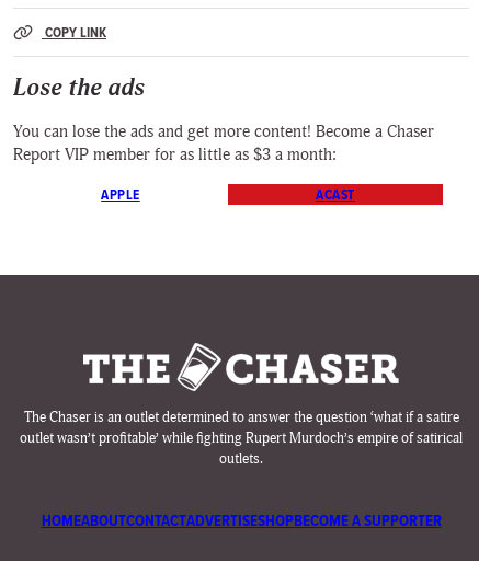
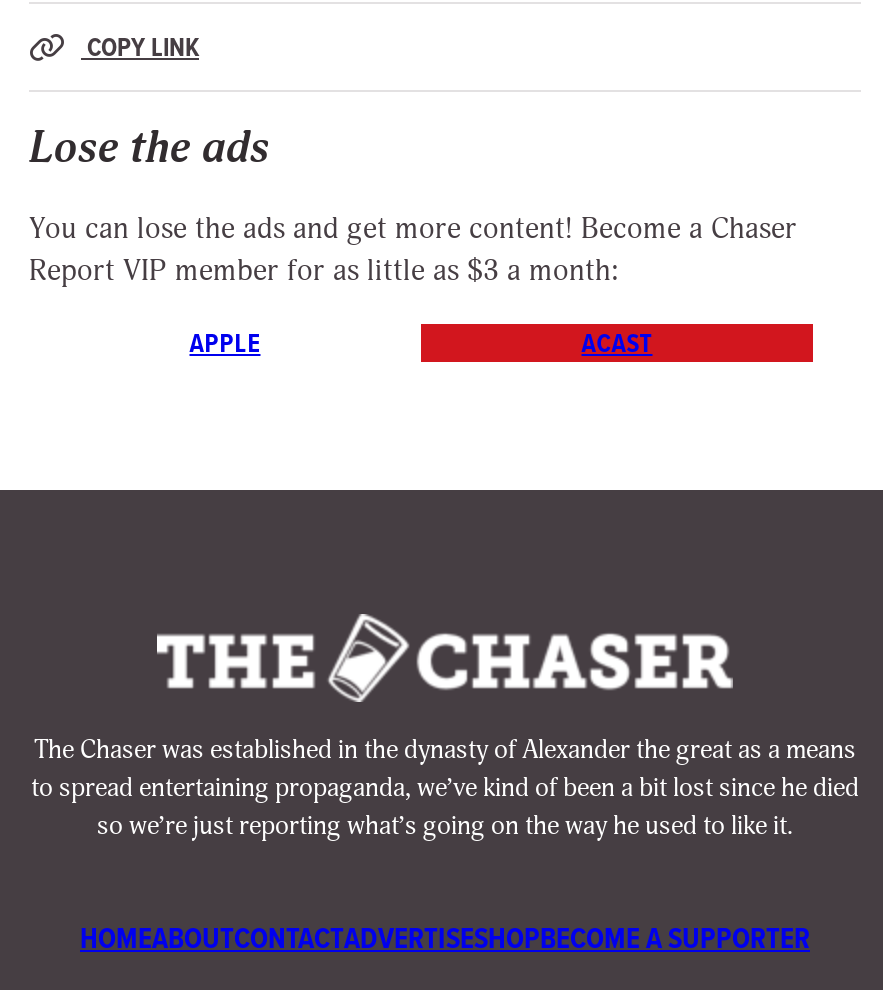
[20,409,463,468] The Chaser is an outlet determined to answer the question ‘what if a satire | outlet wasn’t profitable’ while fighting Rupert Murdoch’s empire of satirical | outlets. -> [31,734,859,842] The Chaser was established in the dynasty of Alexander the great as a means | to spread entertaining propaganda, we’ve kind of been a bit lost since he died | so we’re just reporting what’s going on the way he used to like it.

